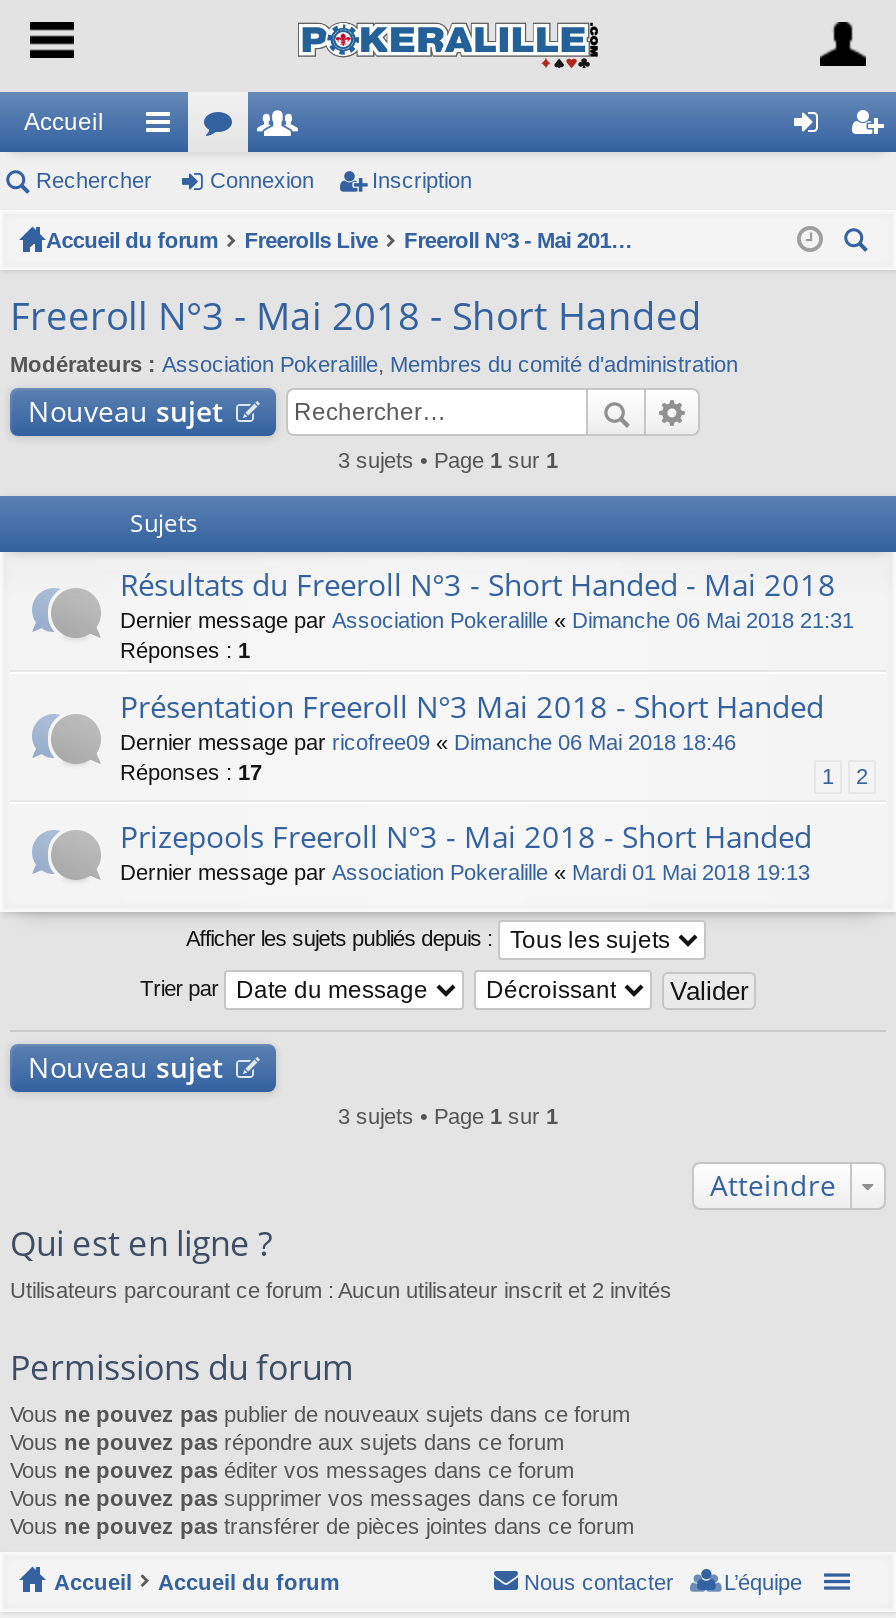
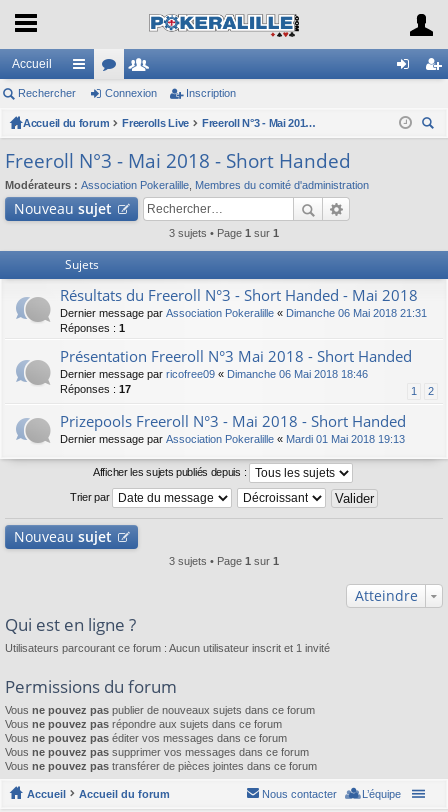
[10,1279,672,1303] Utilisateurs parcourant ce forum : Aucun utilisateur inscrit et 2 invités -> [5,642,330,654] Utilisateurs parcourant ce forum : Aucun utilisateur inscrit et 1 invité

